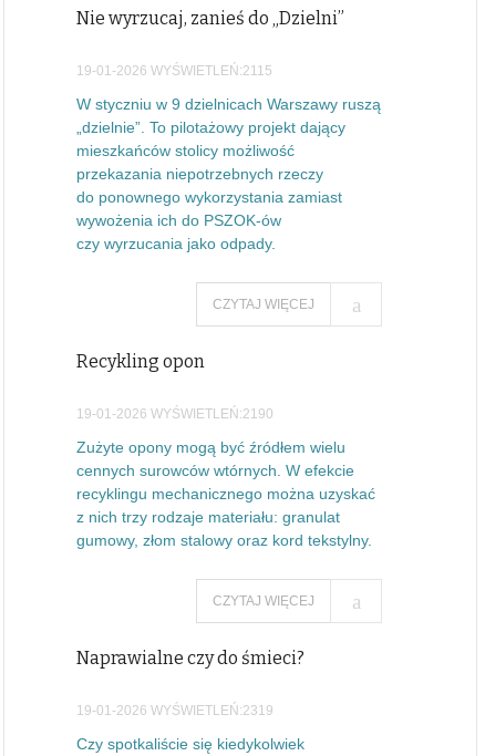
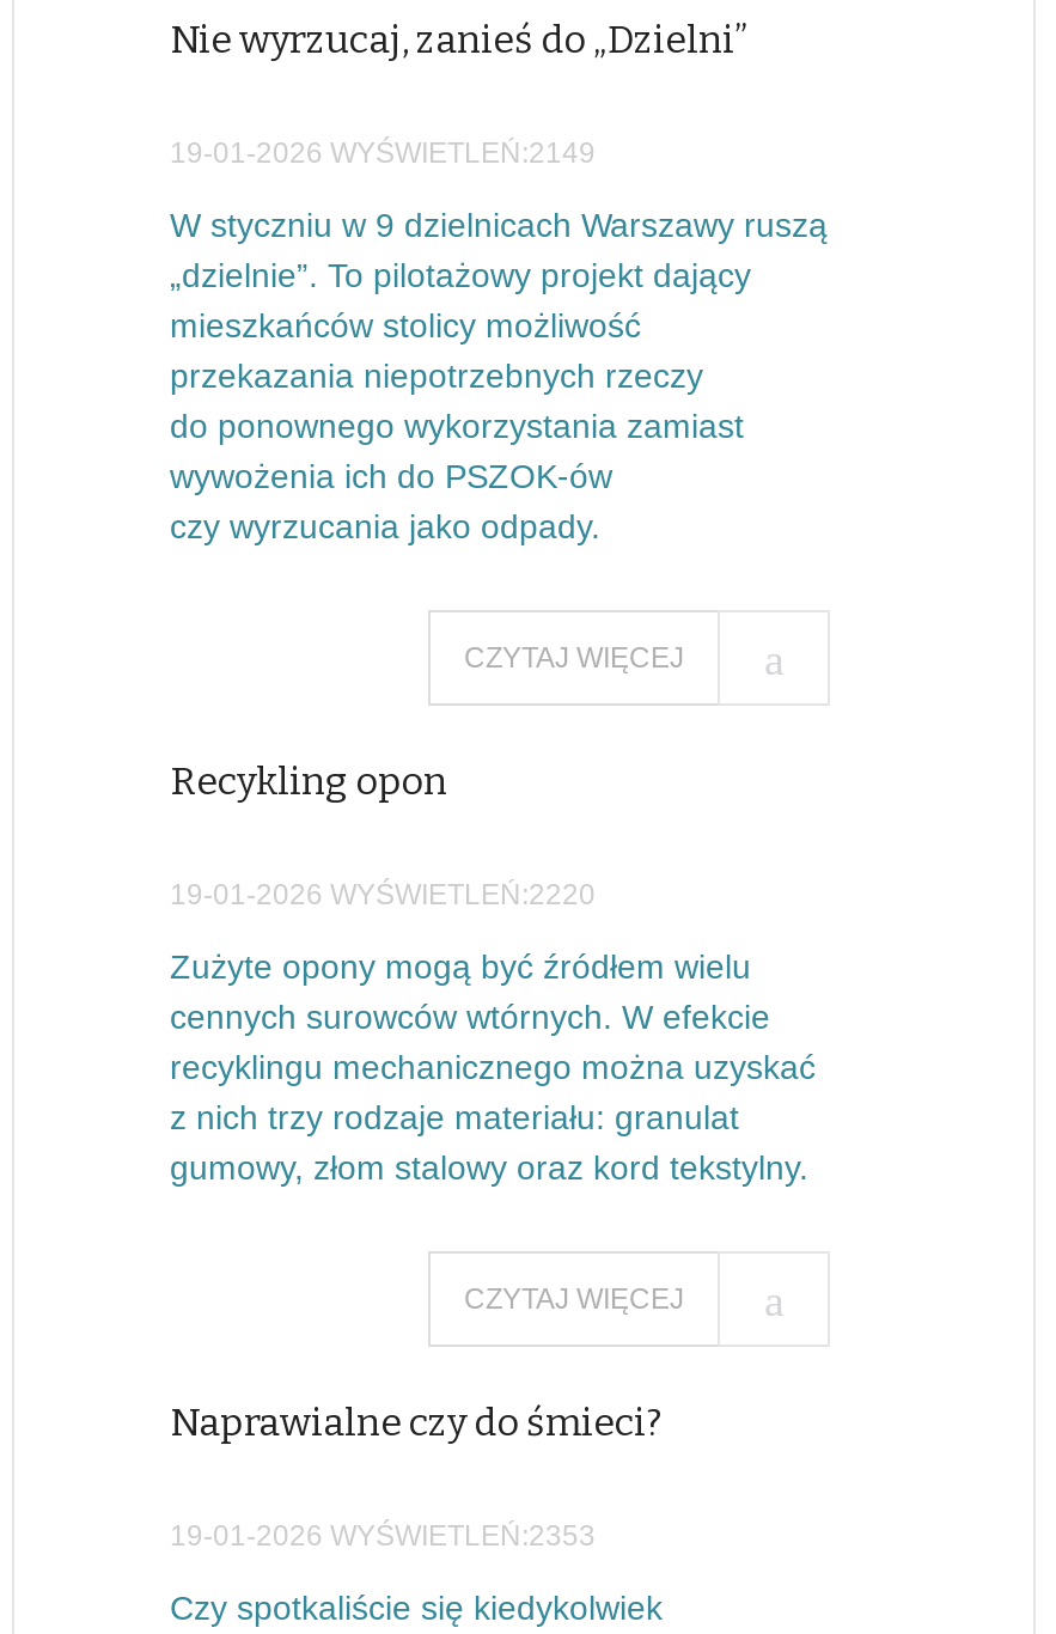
[76,63,272,79] 19-01-2026 WYŚWIETLEŃ:2115 -> [170,136,596,170] 19-01-2026 WYŚWIETLEŃ:2149
[76,406,274,422] 19-01-2026 WYŚWIETLEŃ:2190 -> [170,878,596,911] 19-01-2026 WYŚWIETLEŃ:2220
[76,703,274,718] 19-01-2026 WYŚWIETLEŃ:2319 -> [170,1519,596,1553] 19-01-2026 WYŚWIETLEŃ:2353

